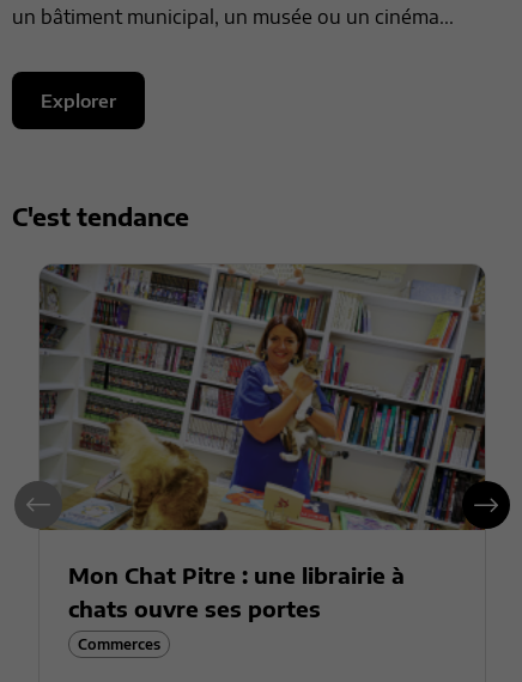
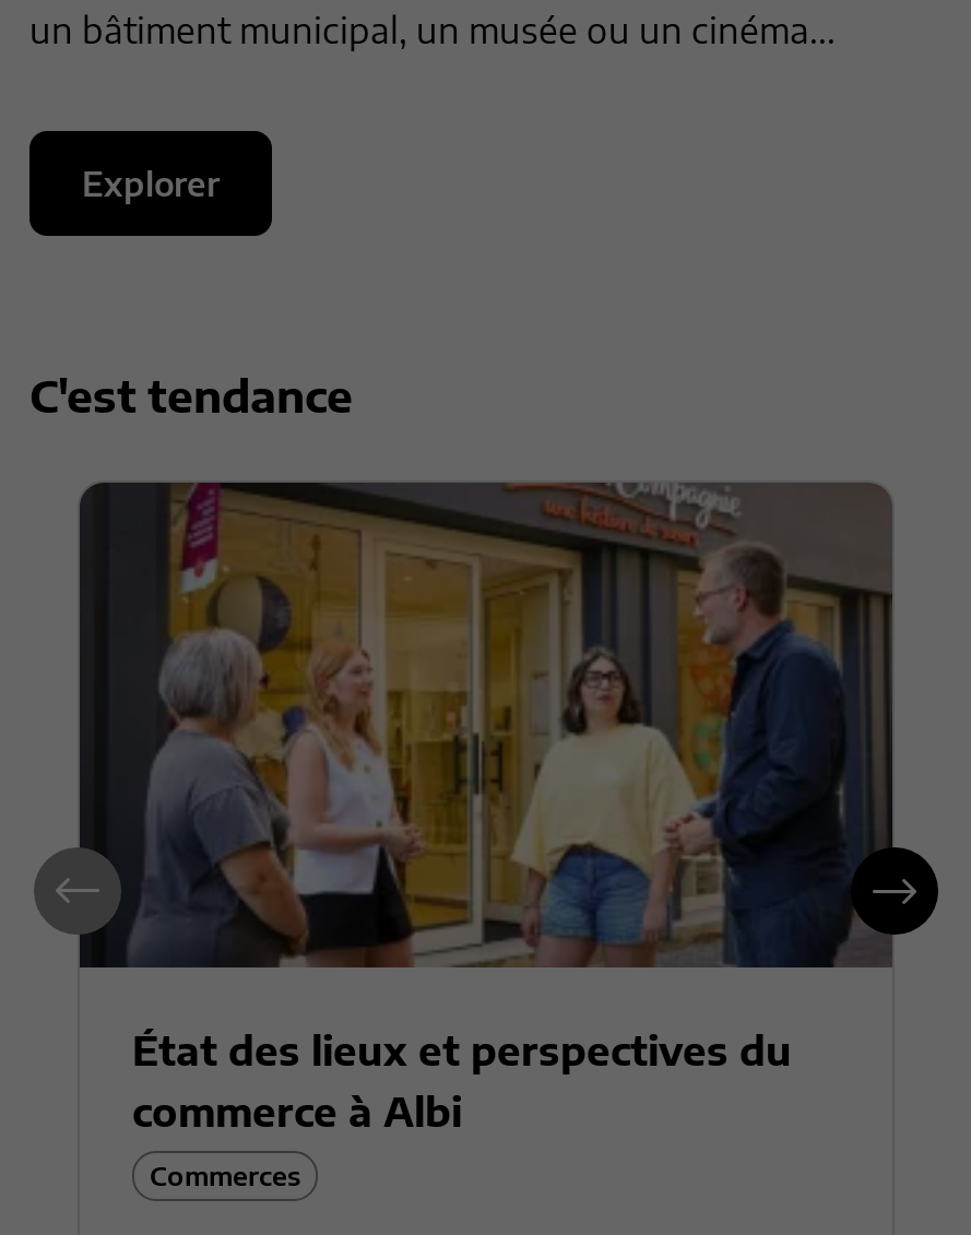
[14,263,511,622] [image] | Mon Chat Pitre : une librairie à | chats ouvre ses portes -> [34,480,940,1135] [image] | État des lieux et perspectives du | commerce à Albi

